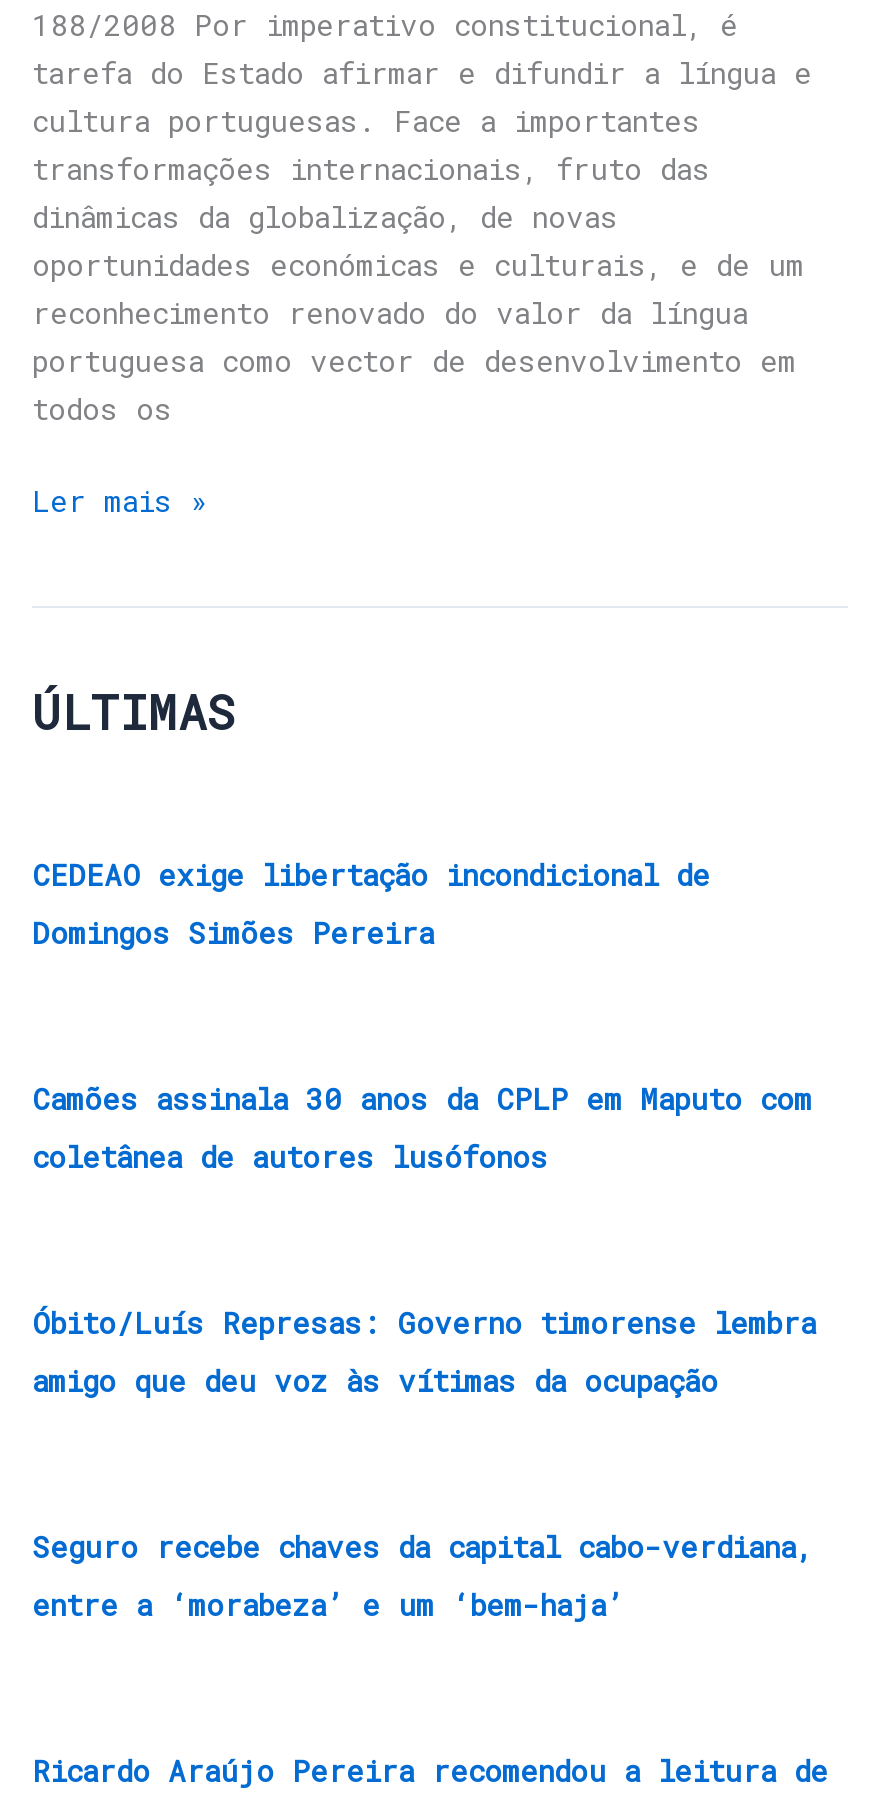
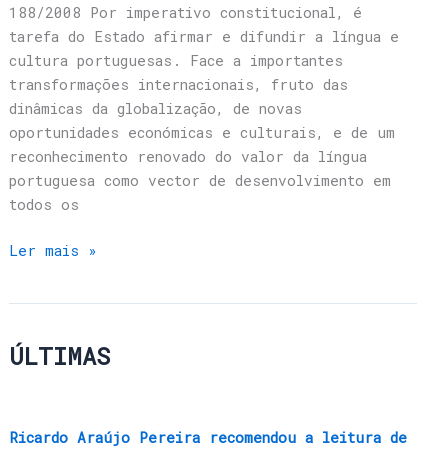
[32,855,710,951] CEDEAO exige libertação incondicional de | Domingos Simões Pereira -> none
[32,1079,812,1175] Camões assinala 30 anos da CPLP em Maputo com | coletânea de autores lusófonos -> none
[32,1303,816,1399] Óbito/Luís Represas: Governo timorense lembra | amigo que deu voz às vítimas da ocupação -> none
[32,1527,812,1623] Seguro recebe chaves da capital cabo-verdiana, | entre a ‘morabeza’ e um ‘bem-haja’ -> none

